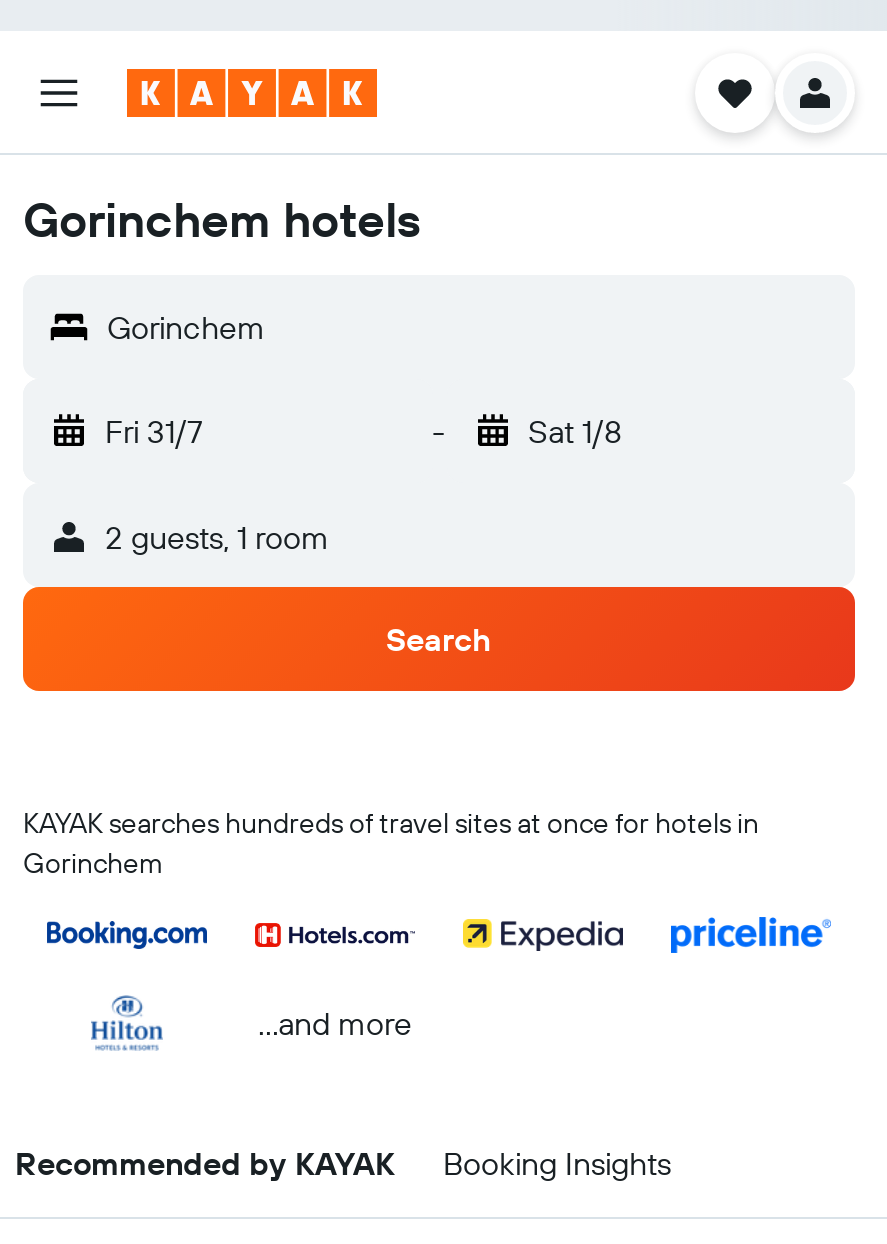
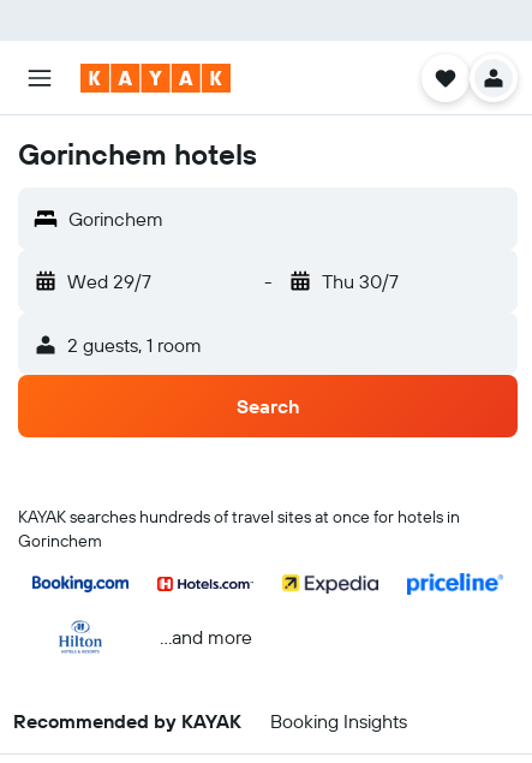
[105,411,203,451] Fri 31/7 -> [67,269,151,293] Wed 29/7
[528,411,622,451] Sat 1/8 -> [321,269,398,293] Thu 30/7

